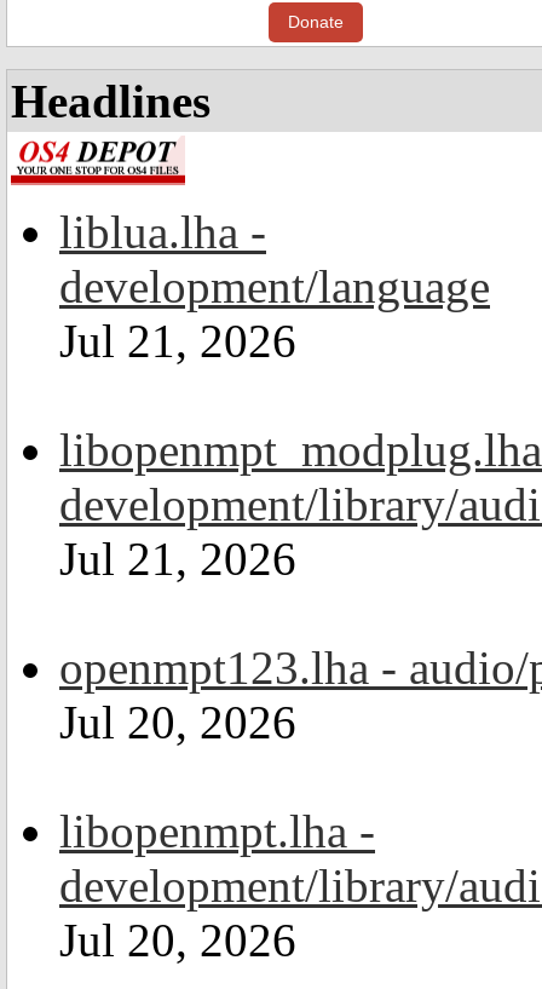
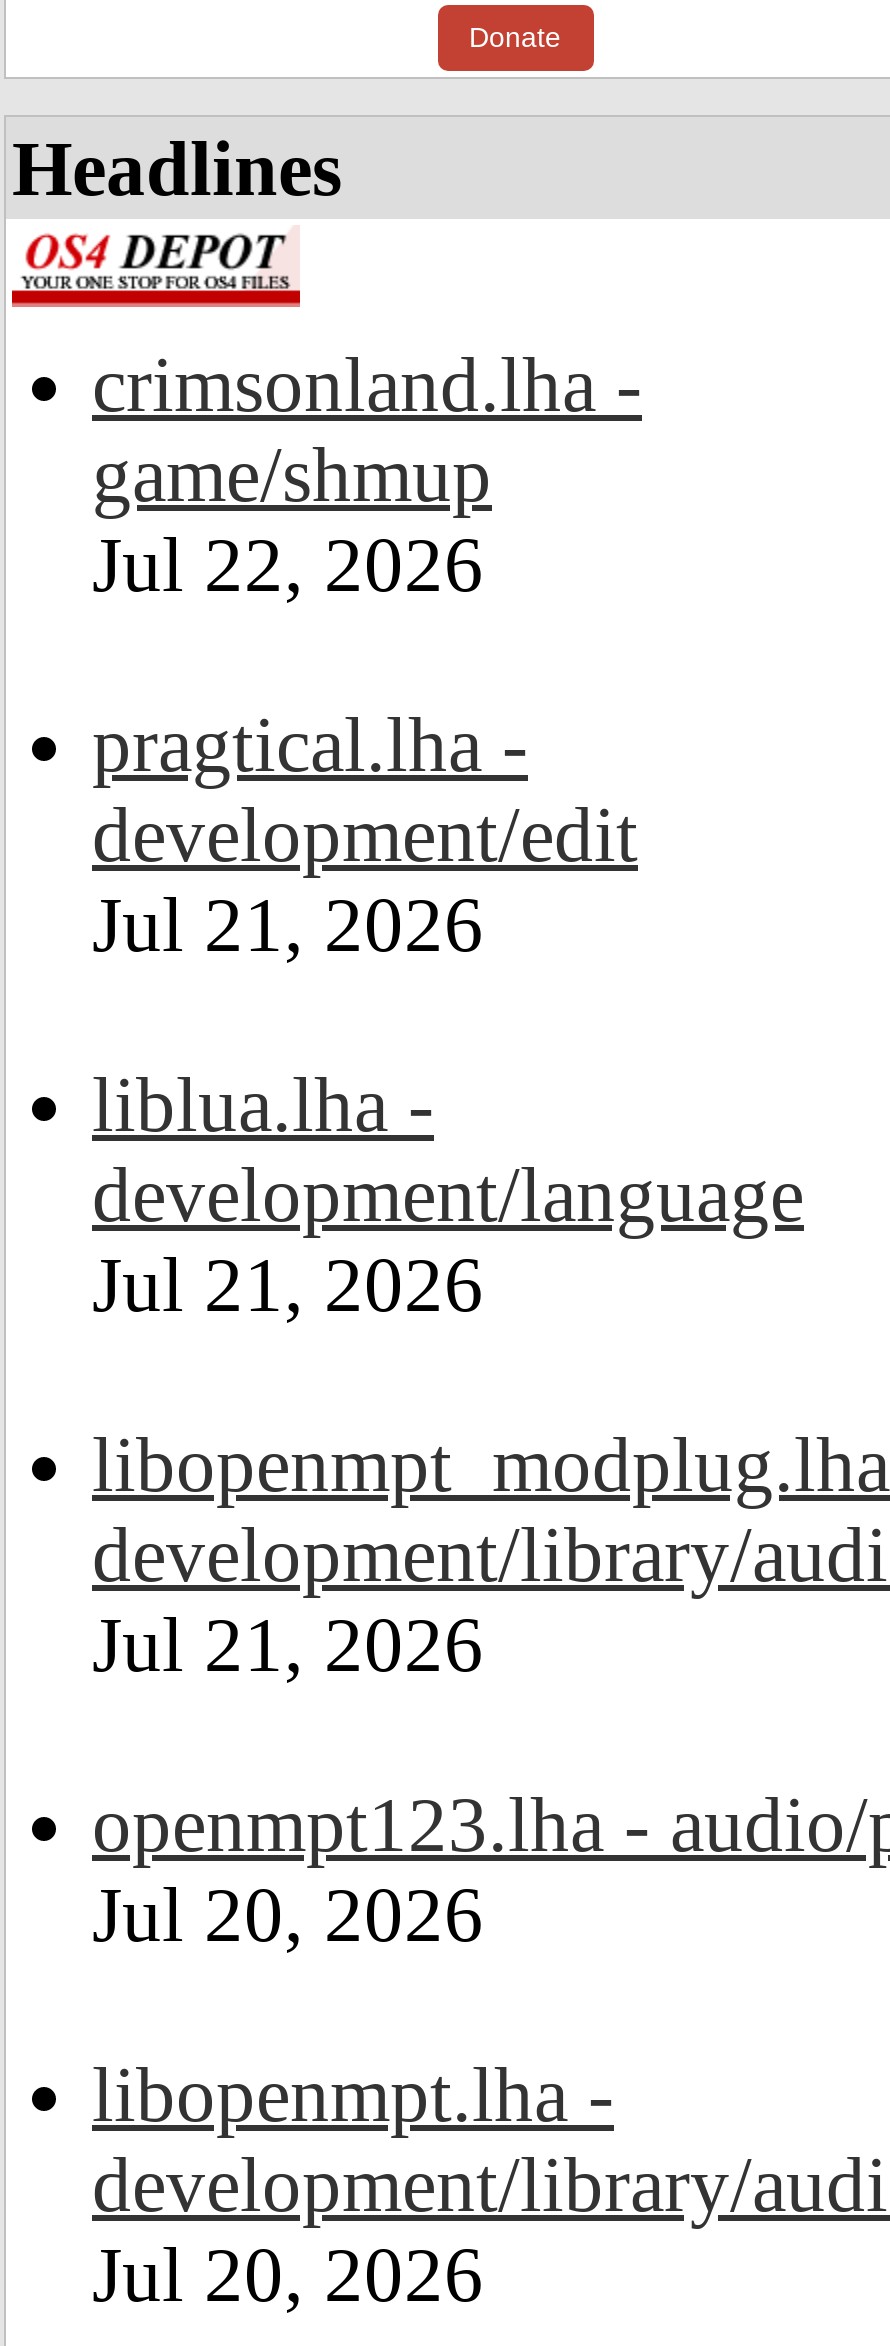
none -> [92,341,642,967] crimsonland.lha - | game/shmup | Jul 22, 2026 | pragtical.lha - | development/edit | Jul 21, 2026

